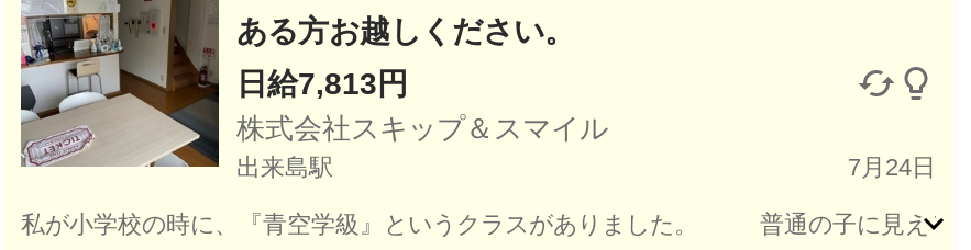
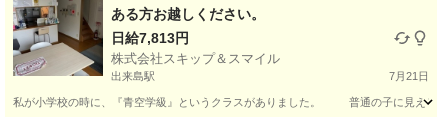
[848,154,936,180] 7月24日 -> [389,70,429,82] 7月21日

